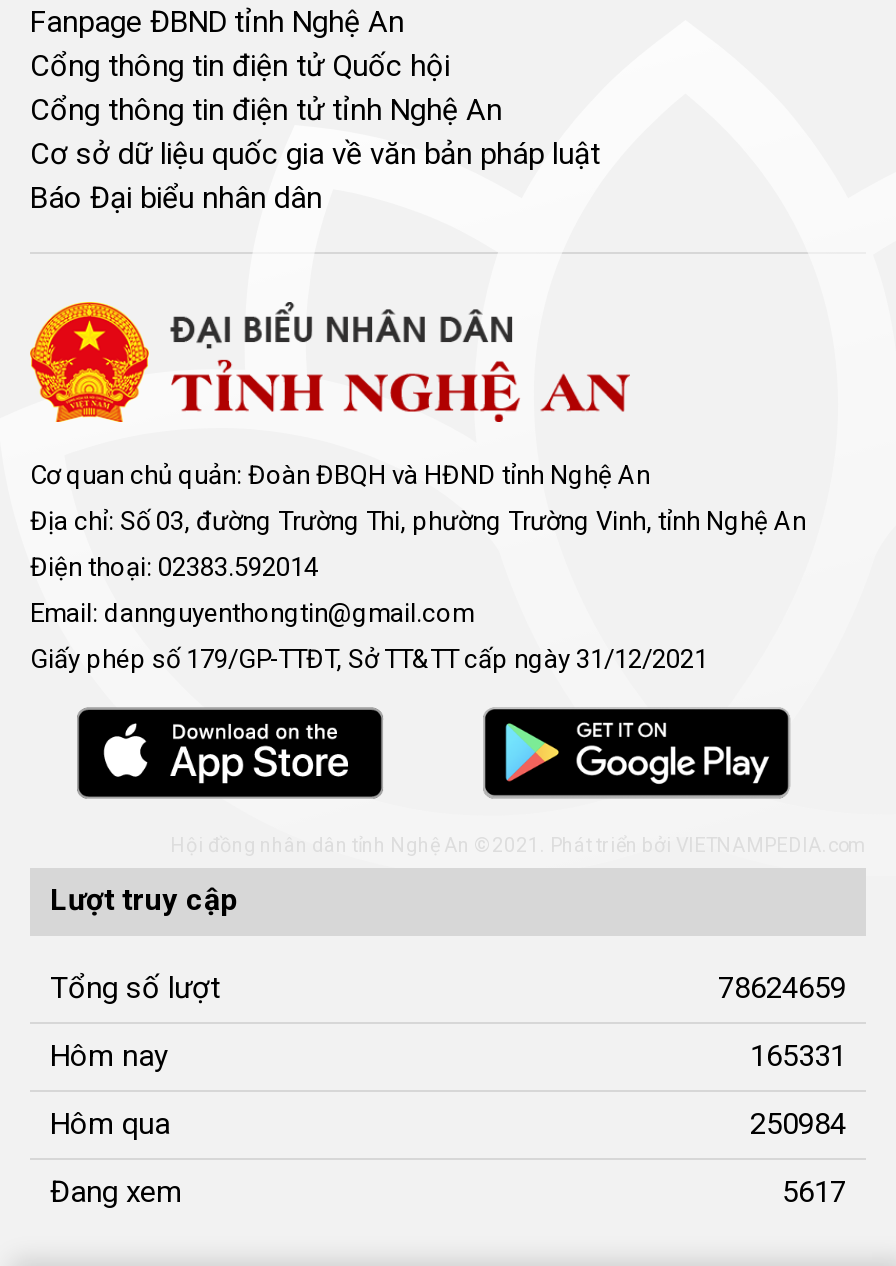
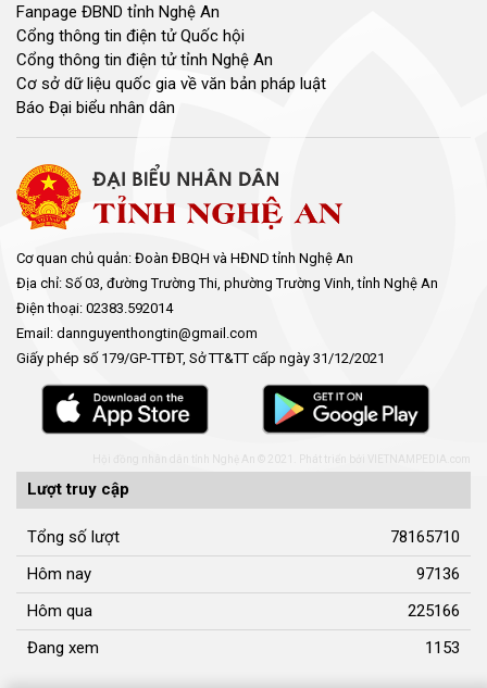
[718,971,846,1007] 78624659 -> [390,528,460,547] 78165710
[750,1039,846,1075] 165331 -> [416,565,460,584] 97136
[750,1107,846,1143] 250984 -> [408,601,460,621] 225166
[782,1175,846,1211] 5617 -> [425,638,460,658] 1153

